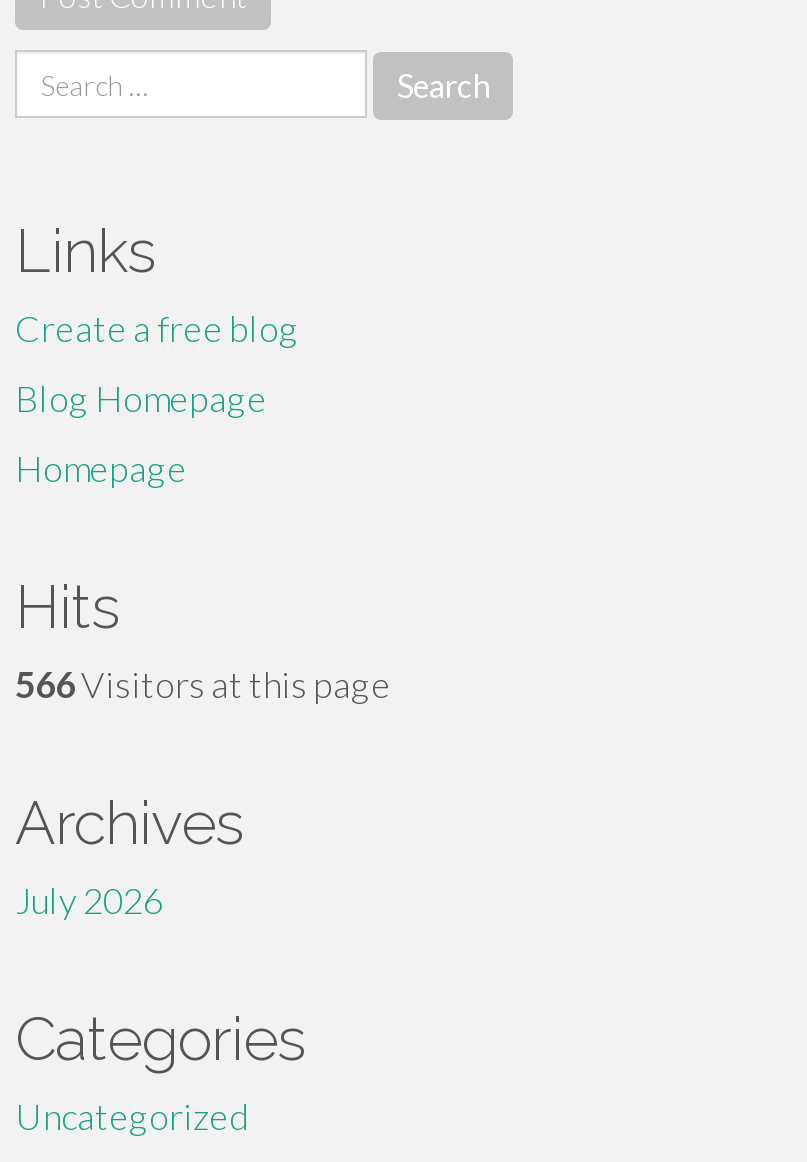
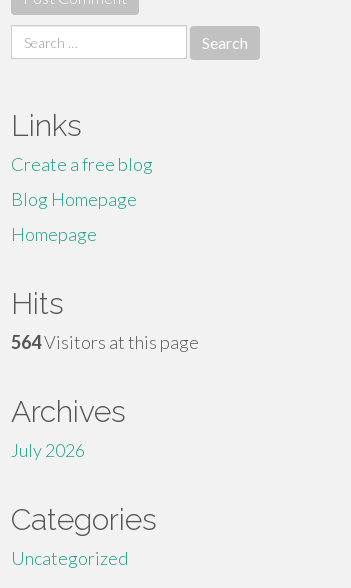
[15,662,391,706] 566Visitors at this page -> [11,331,199,353] 564Visitors at this page

